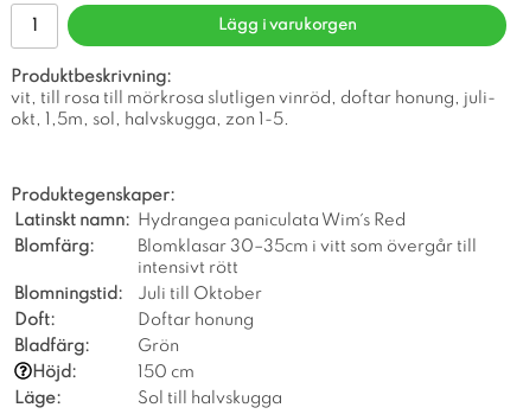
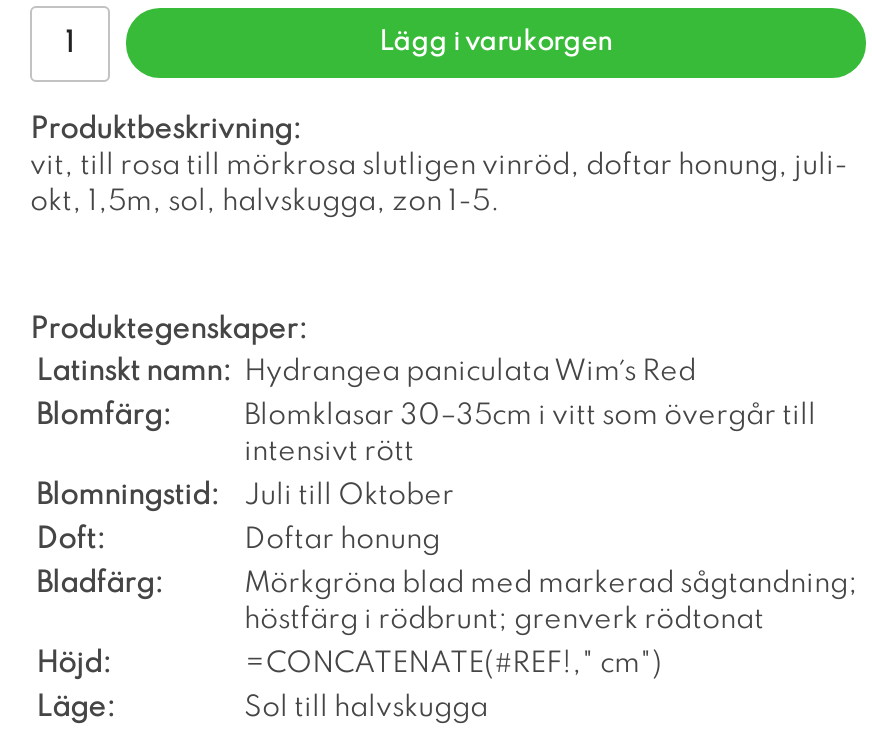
[138,338,179,354] Grön -> [244,569,858,633] Mörkgröna blad med markerad sågtandning; | höstfärg i rödbrunt; grenverk rödtonat
[138,364,194,380] 150 cm -> [244,649,662,677] =CONCATENATE(#REF!," cm")

